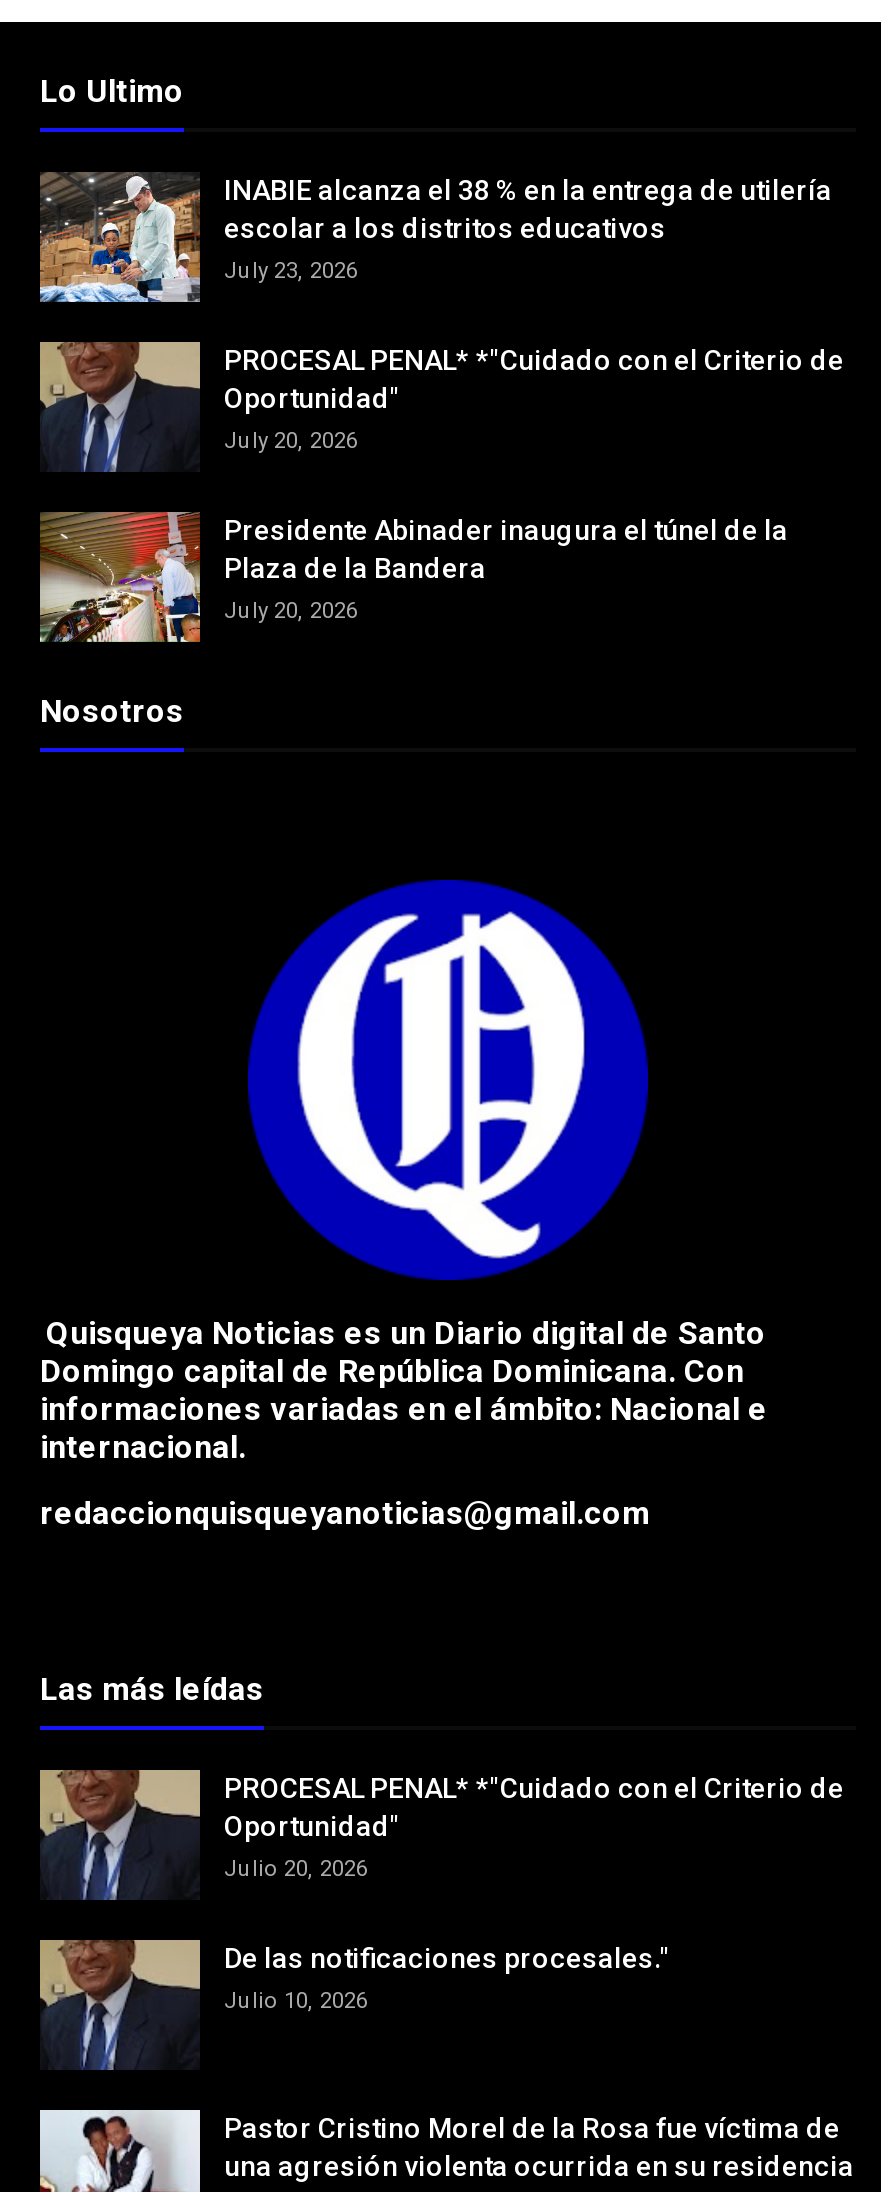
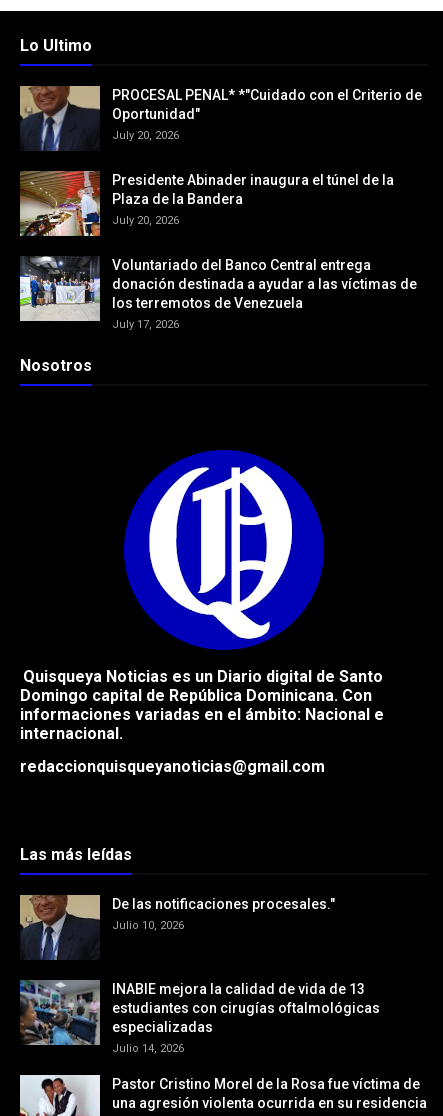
[38,172,832,304] [image] | INABIE alcanza el 38 % en la entrega de utilería | escolar a los distritos educativos | July 23, 2026 -> none
moved [38,340,844,624] -> [19,85,422,227]: [image] | PROCESAL PENAL* *"Cuidado con el Criterio de | Oportunidad" | July 20, 2026 | Presidente Abinader inaugura el túnel de la | Plaza de la Bandera | July 20, 2026
none -> [19,255,417,331] [image] | Voluntariado del Banco Central entrega | donación destinada a ayudar a las víctimas de | los terremotos de Venezuela | July 17, 2026
[224,1772,844,1882] PROCESAL PENAL* *"Cuidado con el Criterio de | Oportunidad" | Julio 20, 2026 -> none
moved [38,1938,670,2072] -> [19,894,335,961]: [image] | De las notificaciones procesales." | Julio 10, 2026
none -> [19,980,380,1055] [image] | INABIE mejora la calidad de vida de 13 | estudiantes con cirugías oftalmológicas | especializadas | Julio 14, 2026

